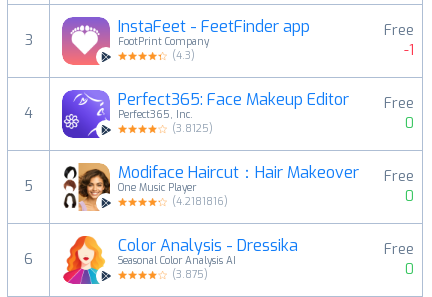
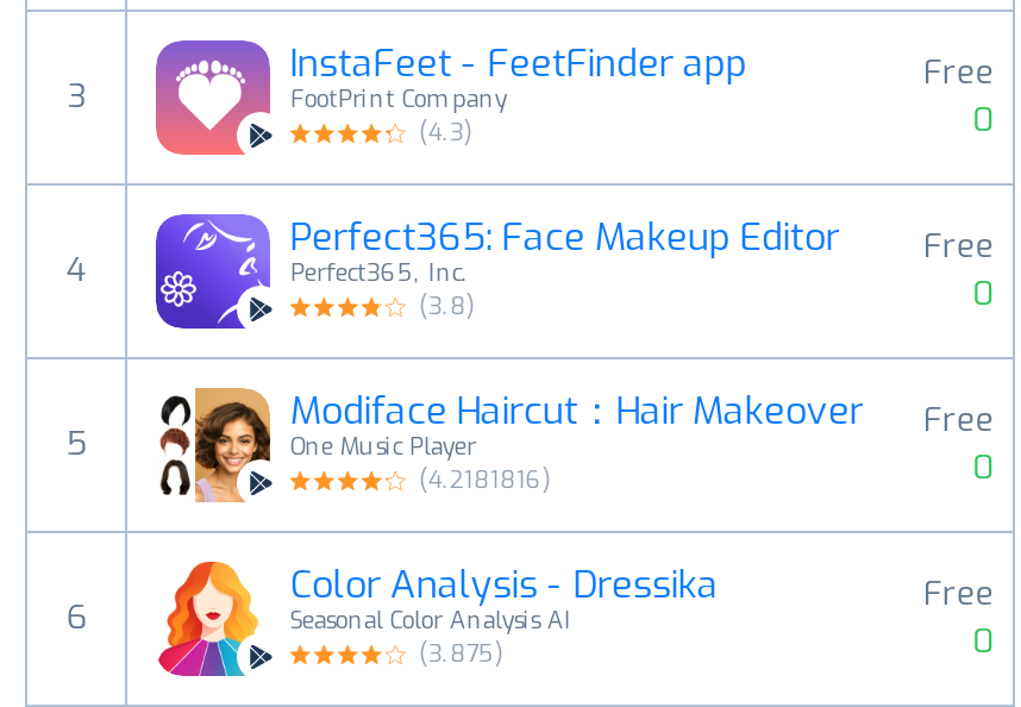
[404,41,414,60] -1 -> [972,98,994,143] 0
[172,122,213,135] (3.8125) -> [419,290,476,321] (3.8)

